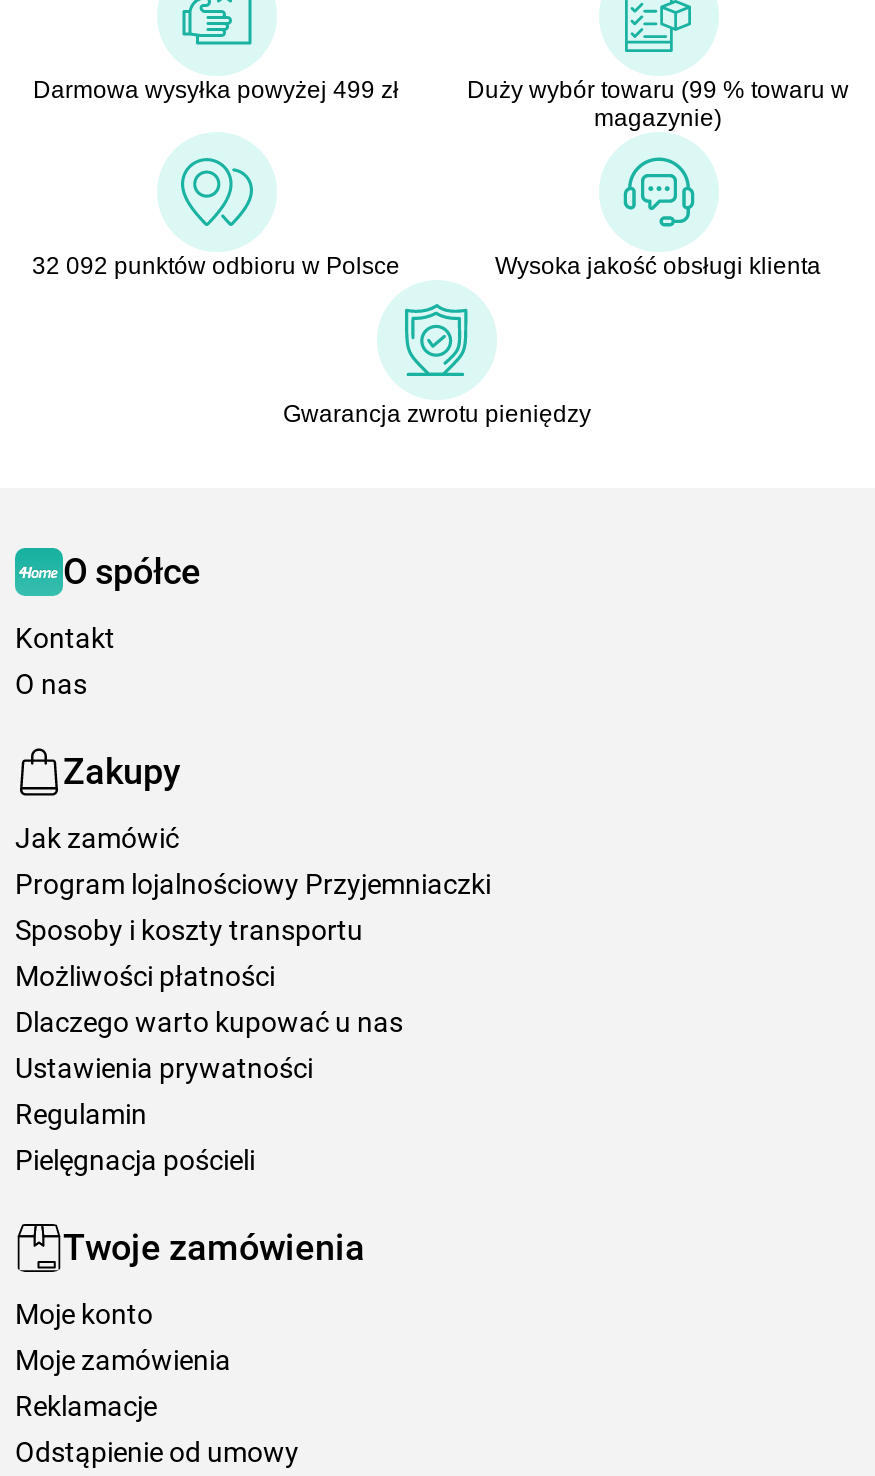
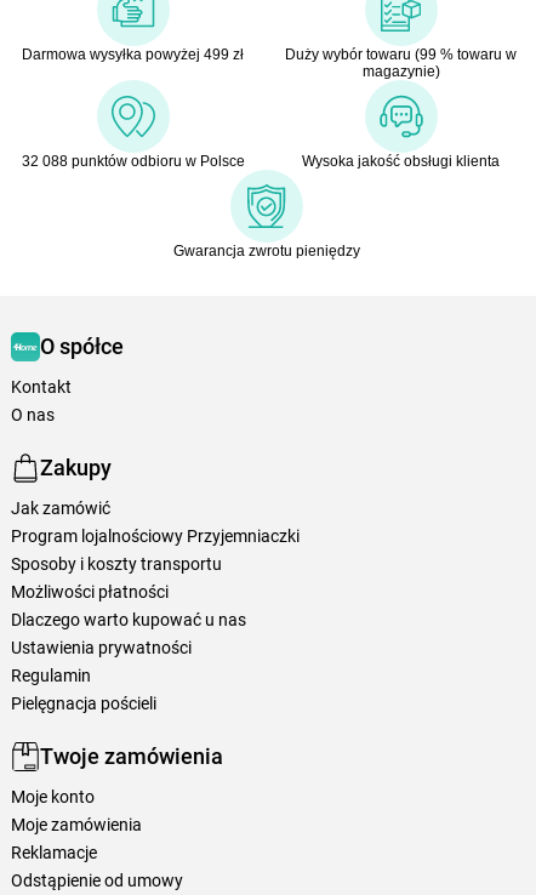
[32,252,400,280] 32 092 punktów odbioru w Polsce -> [21,153,244,170] 32 088 punktów odbioru w Polsce

